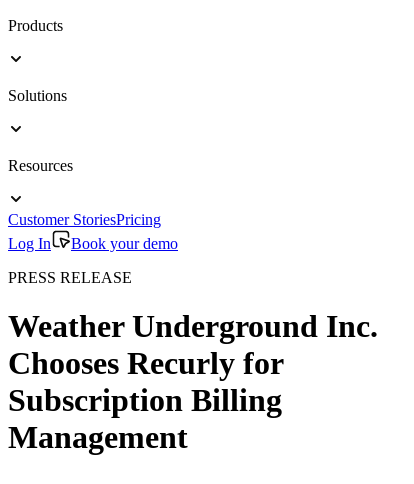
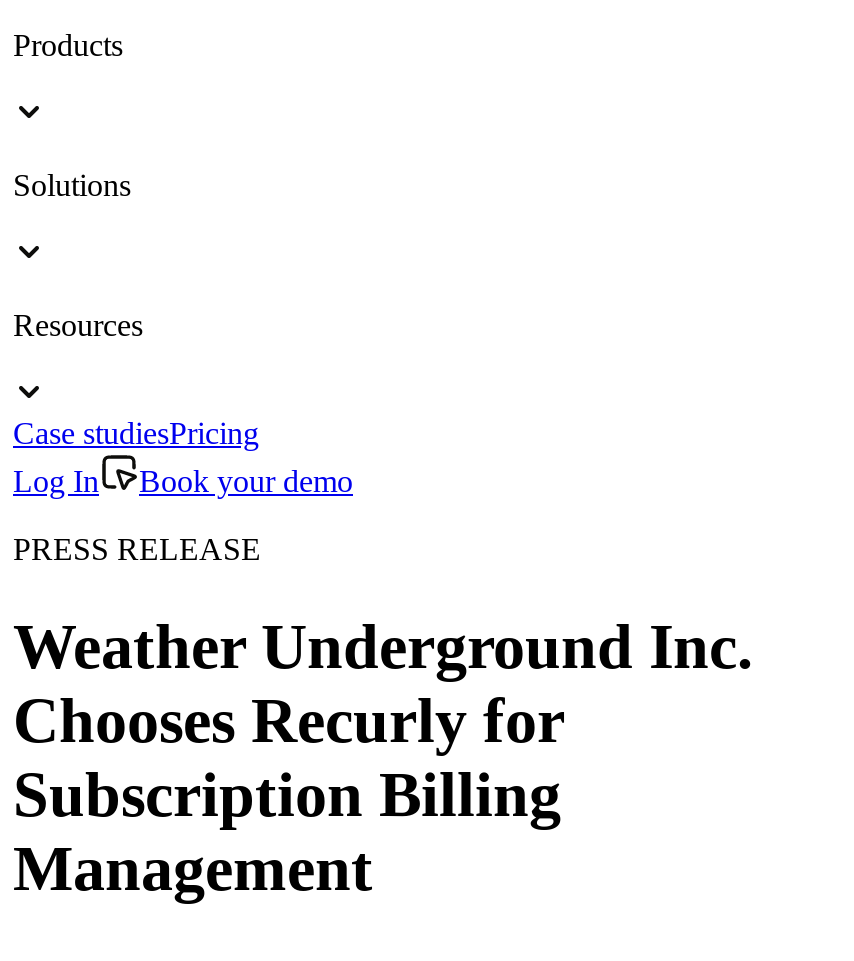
[8,211,161,228] Customer StoriesPricing -> [13,416,259,450] Case studiesPricing

